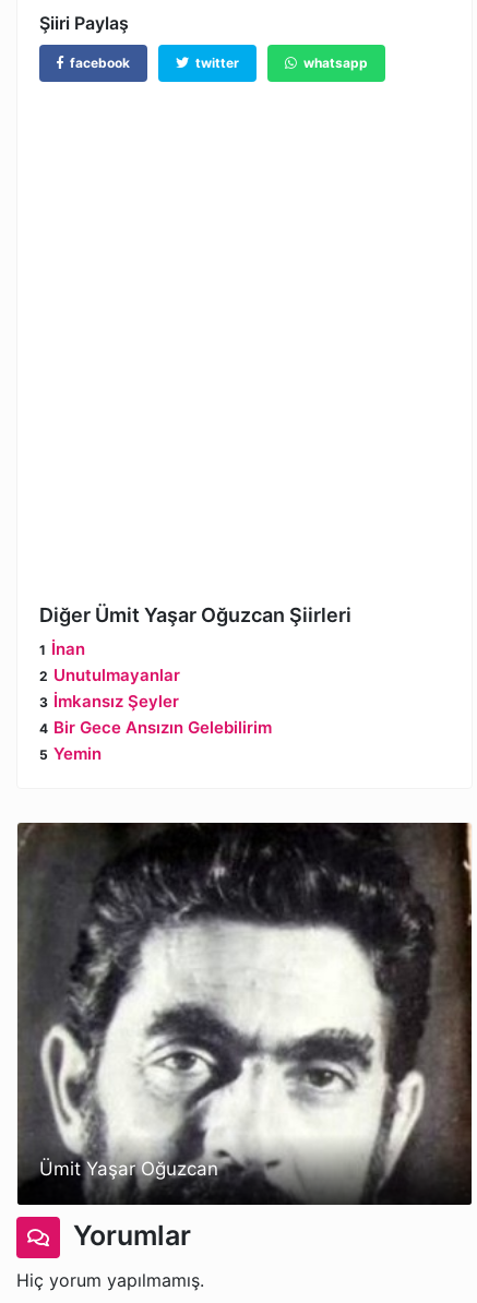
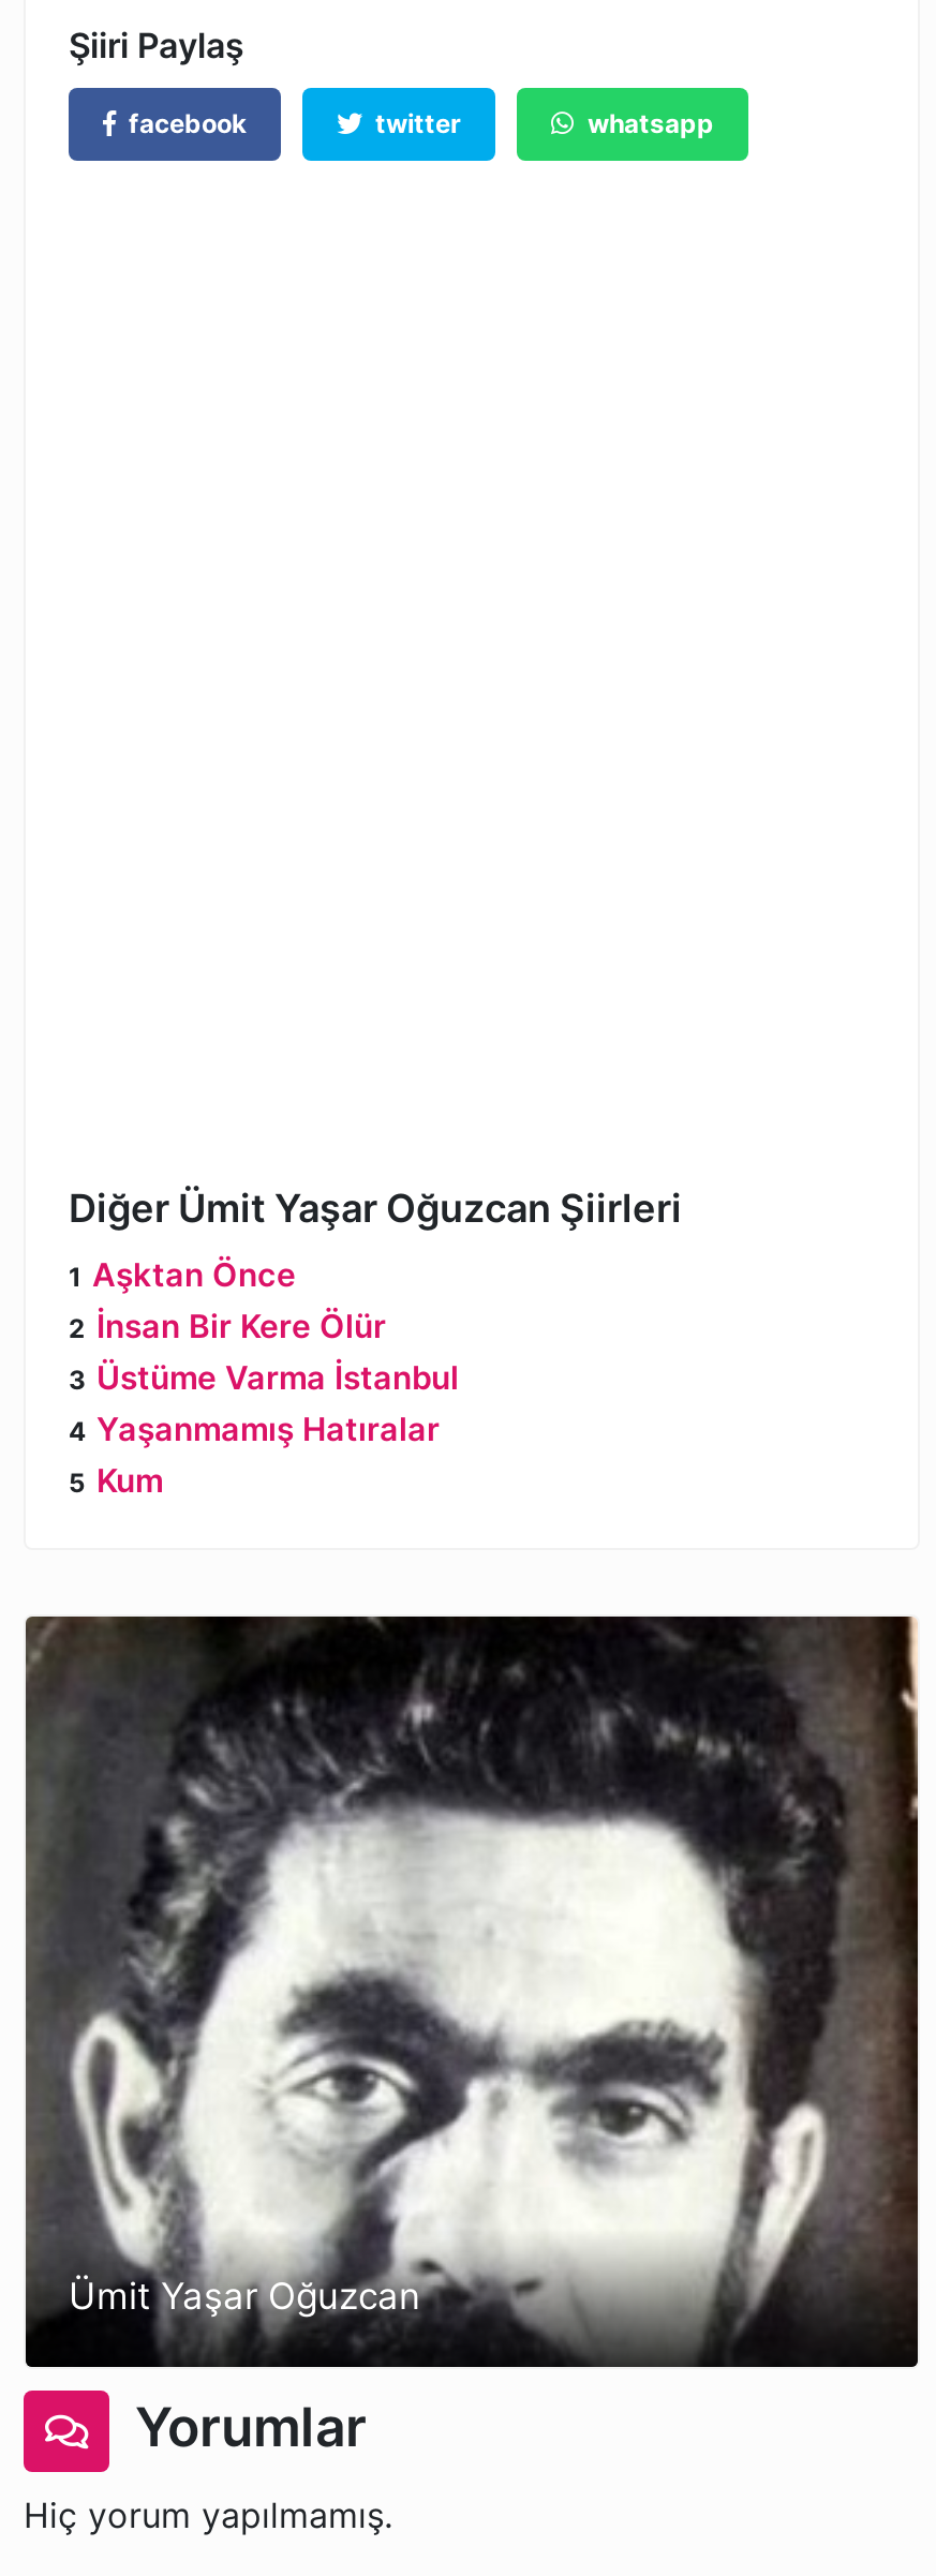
[51,638,272,763] İnan | Unutulmayanlar | İmkansız Şeyler | Bir Gece Ansızın Gelebilirim | Yemin -> [92,1253,459,1500] Aşktan Önce | İnsan Bir Kere Ölür | Üstüme Varma İstanbul | Yaşanmamış Hatıralar | Kum

